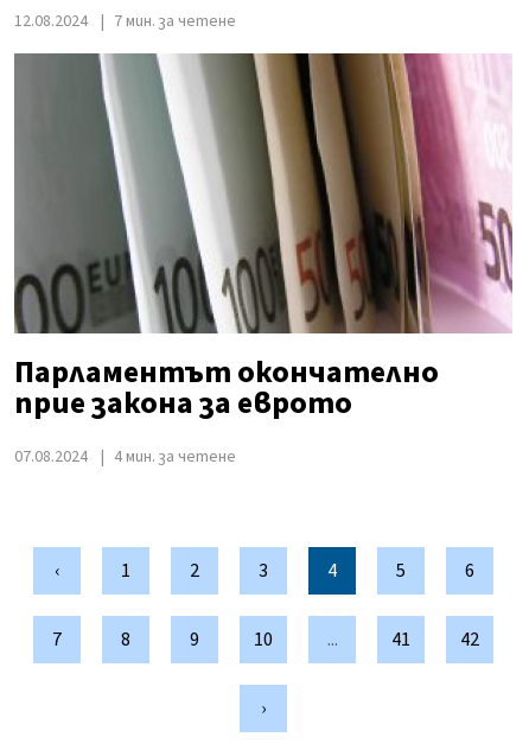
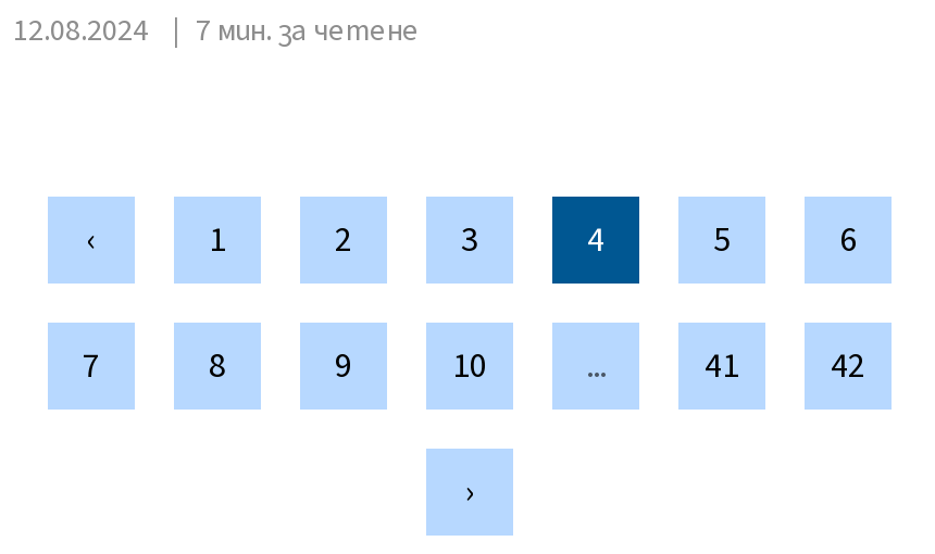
[13,52,514,469] [image] | Парламентът окончателно | прие закона за еврото | 07.08.2024 | 4 мин. за четене -> none

